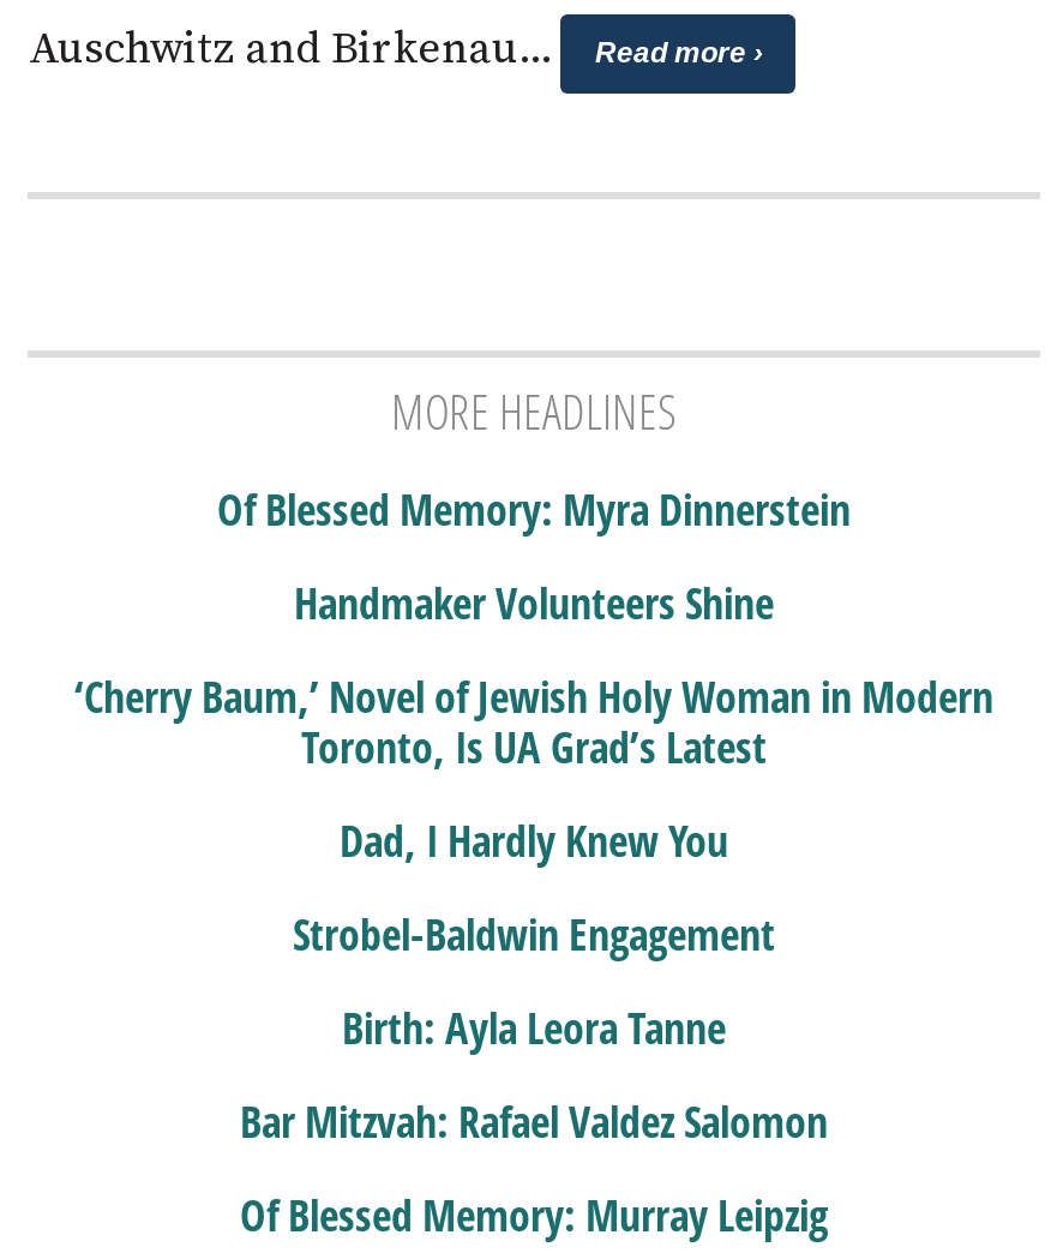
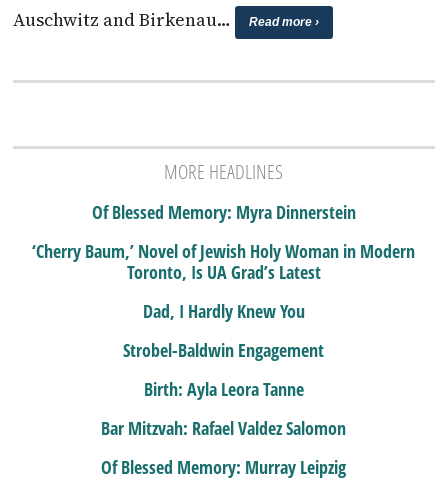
[294,573,774,631] Handmaker Volunteers Shine -> none

